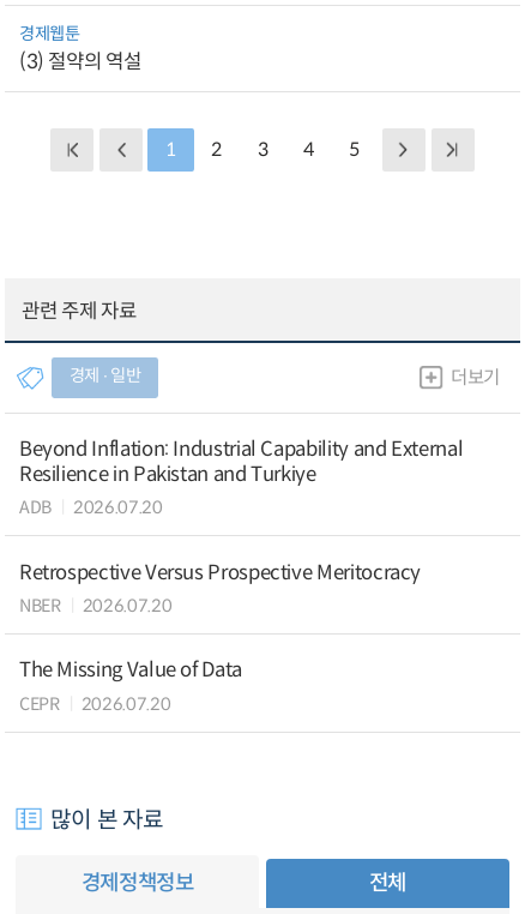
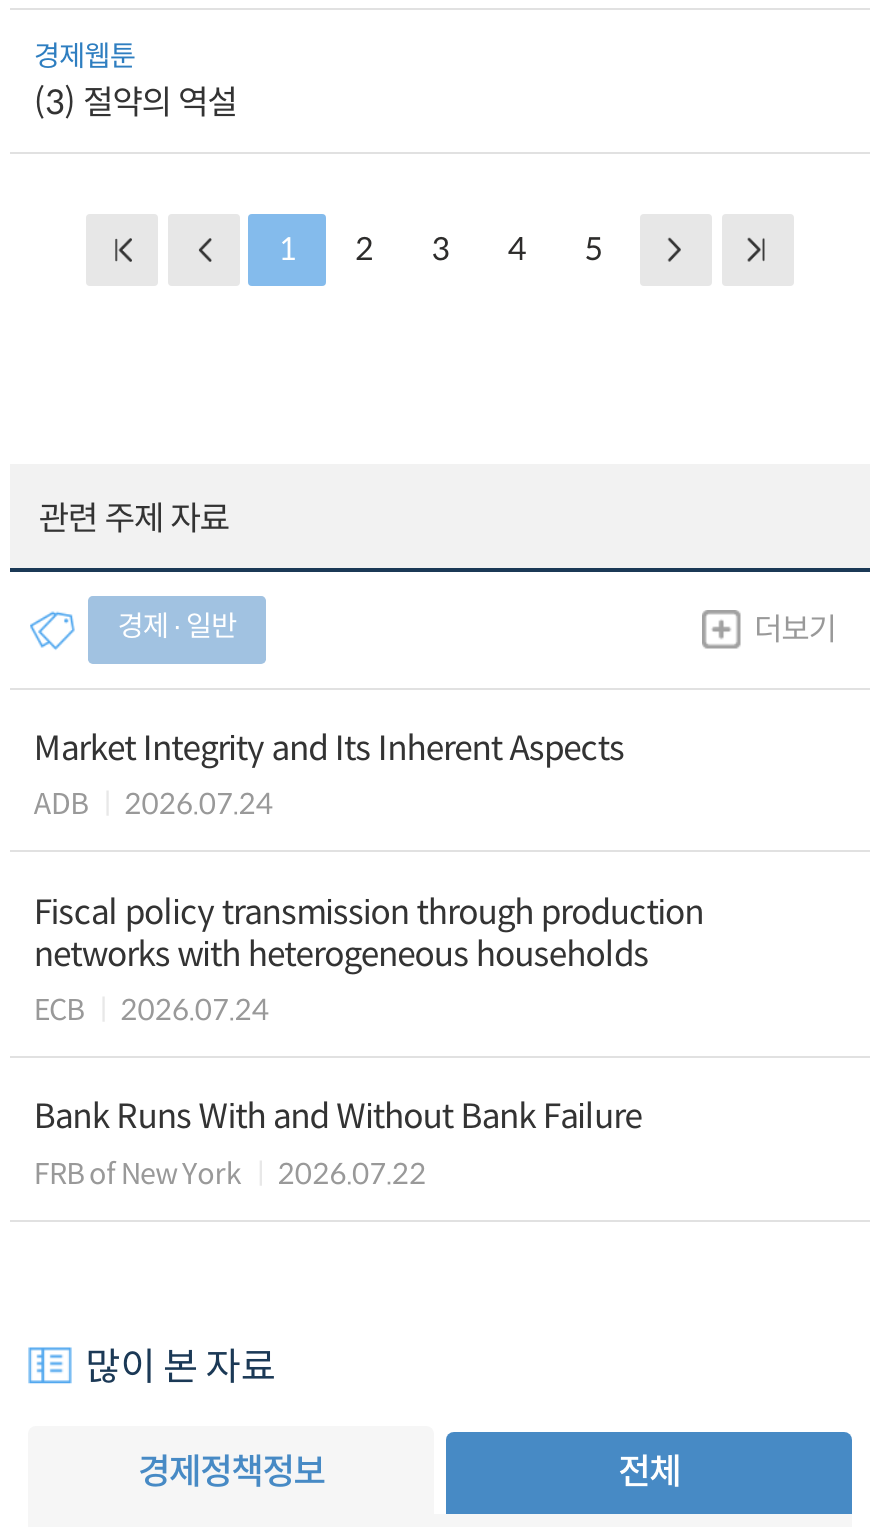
[19,436,463,487] Beyond Inflation: Industrial Capability and External | Resilience in Pakistan and Turkiye -> [34,727,624,769] Market Integrity and Its Inherent Aspects
[19,497,162,518] ADB 2026.07.20 -> [34,786,273,822] ADB 2026.07.24
moved [19,497,51,518] -> [34,786,88,822]: ADB
[19,560,421,616] Retrospective Versus Prospective Meritocracy | NBER | 2026.07.20 -> [34,891,704,1028] Fiscal policy transmission through production | networks with heterogeneous households | ECB | 2026.07.24
[19,658,242,714] The Missing Value of Data | CEPR | 2026.07.20 -> [34,1097,642,1191] Bank Runs With and Without Bank Failure | FRB of New York | 2026.07.22

